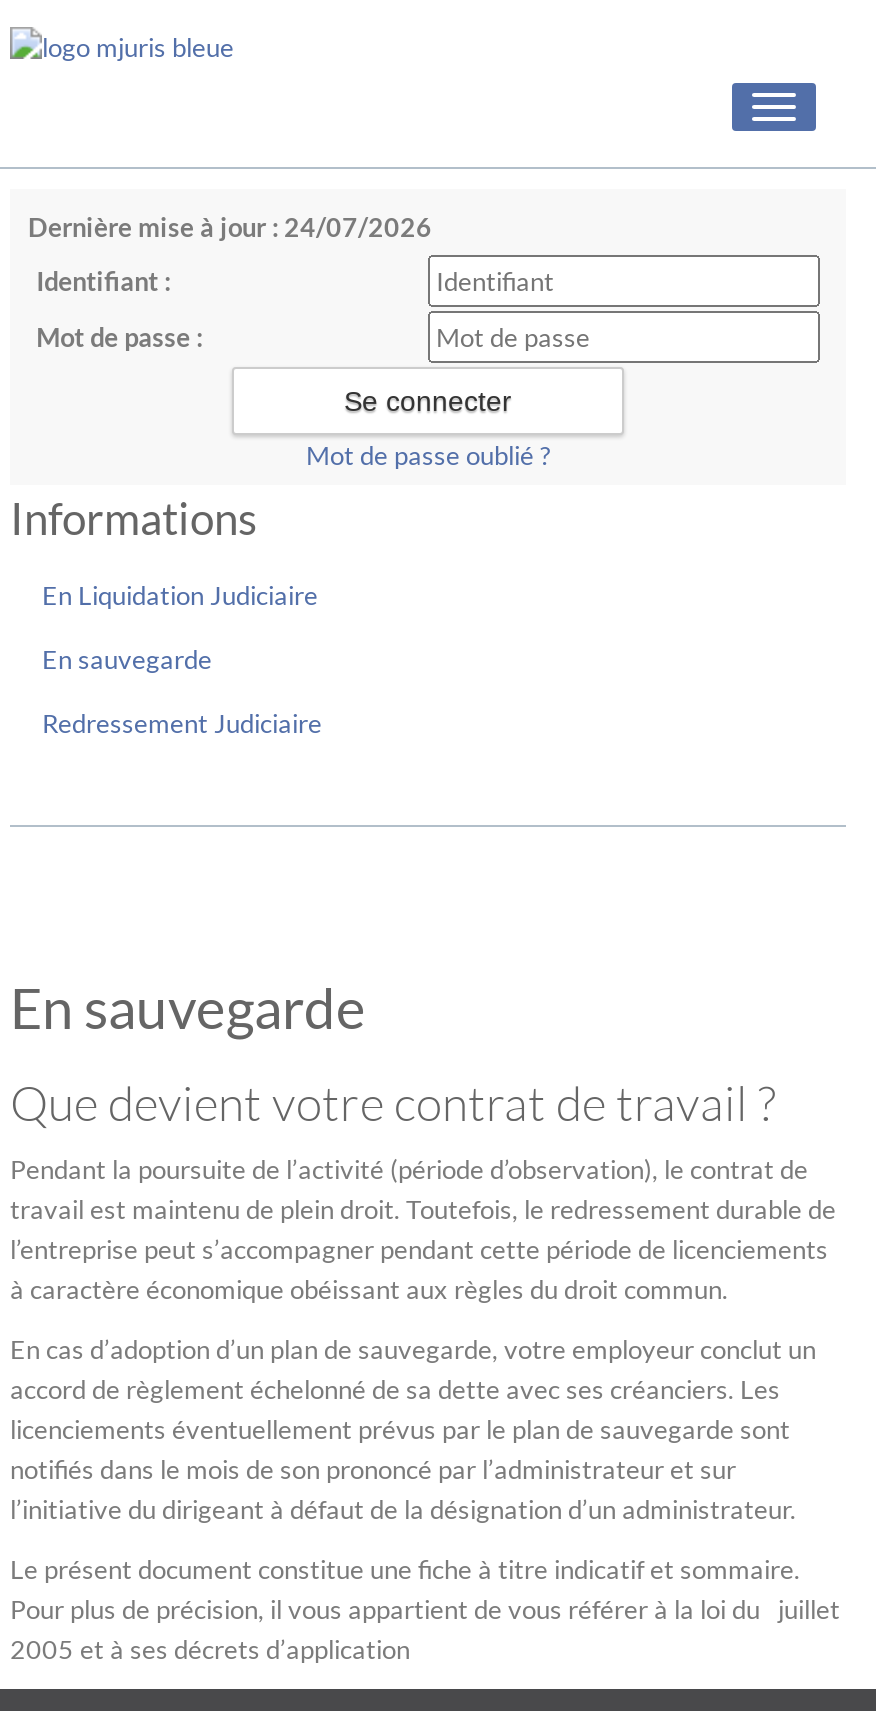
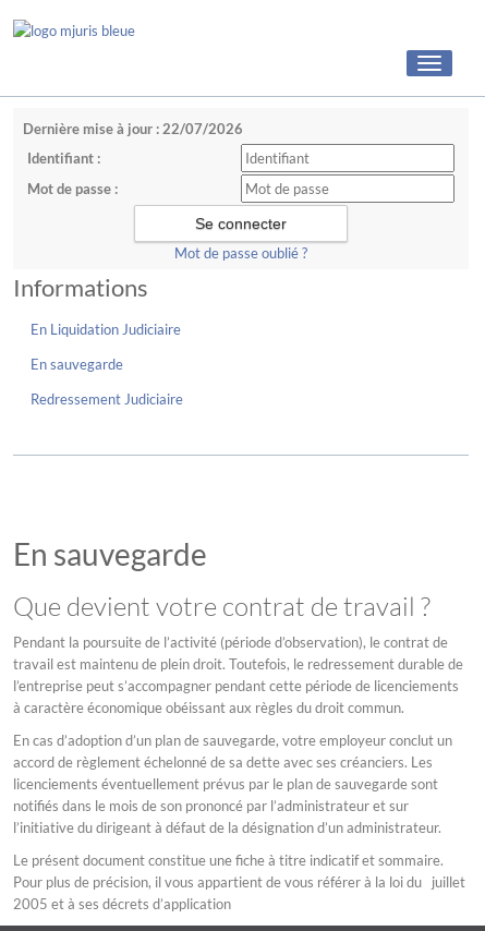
[28,211,432,243] Dernière mise à jour : 24/07/2026 -> [23,120,243,137] Dernière mise à jour : 22/07/2026

